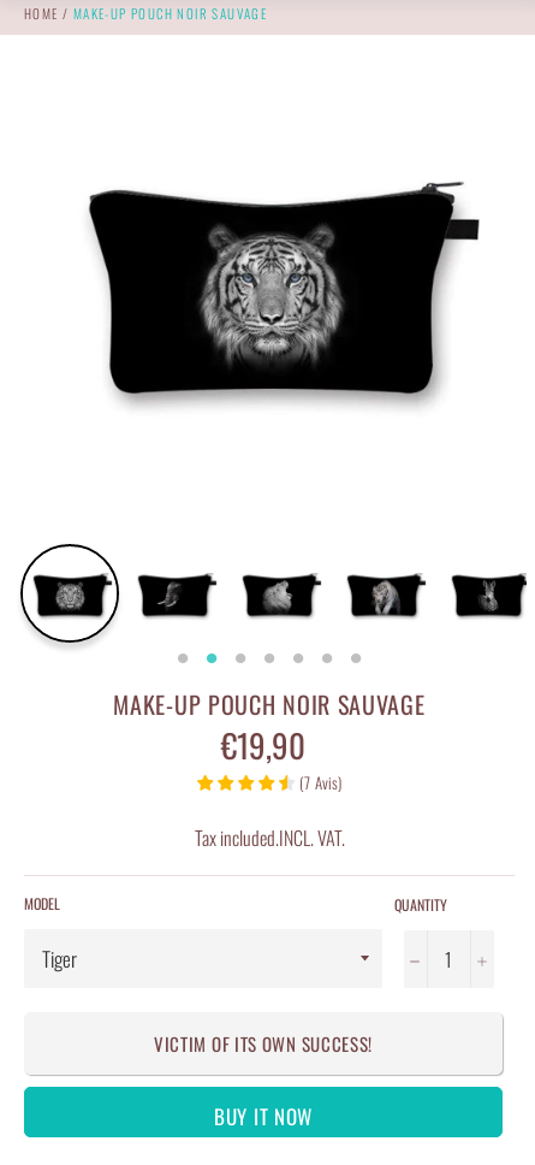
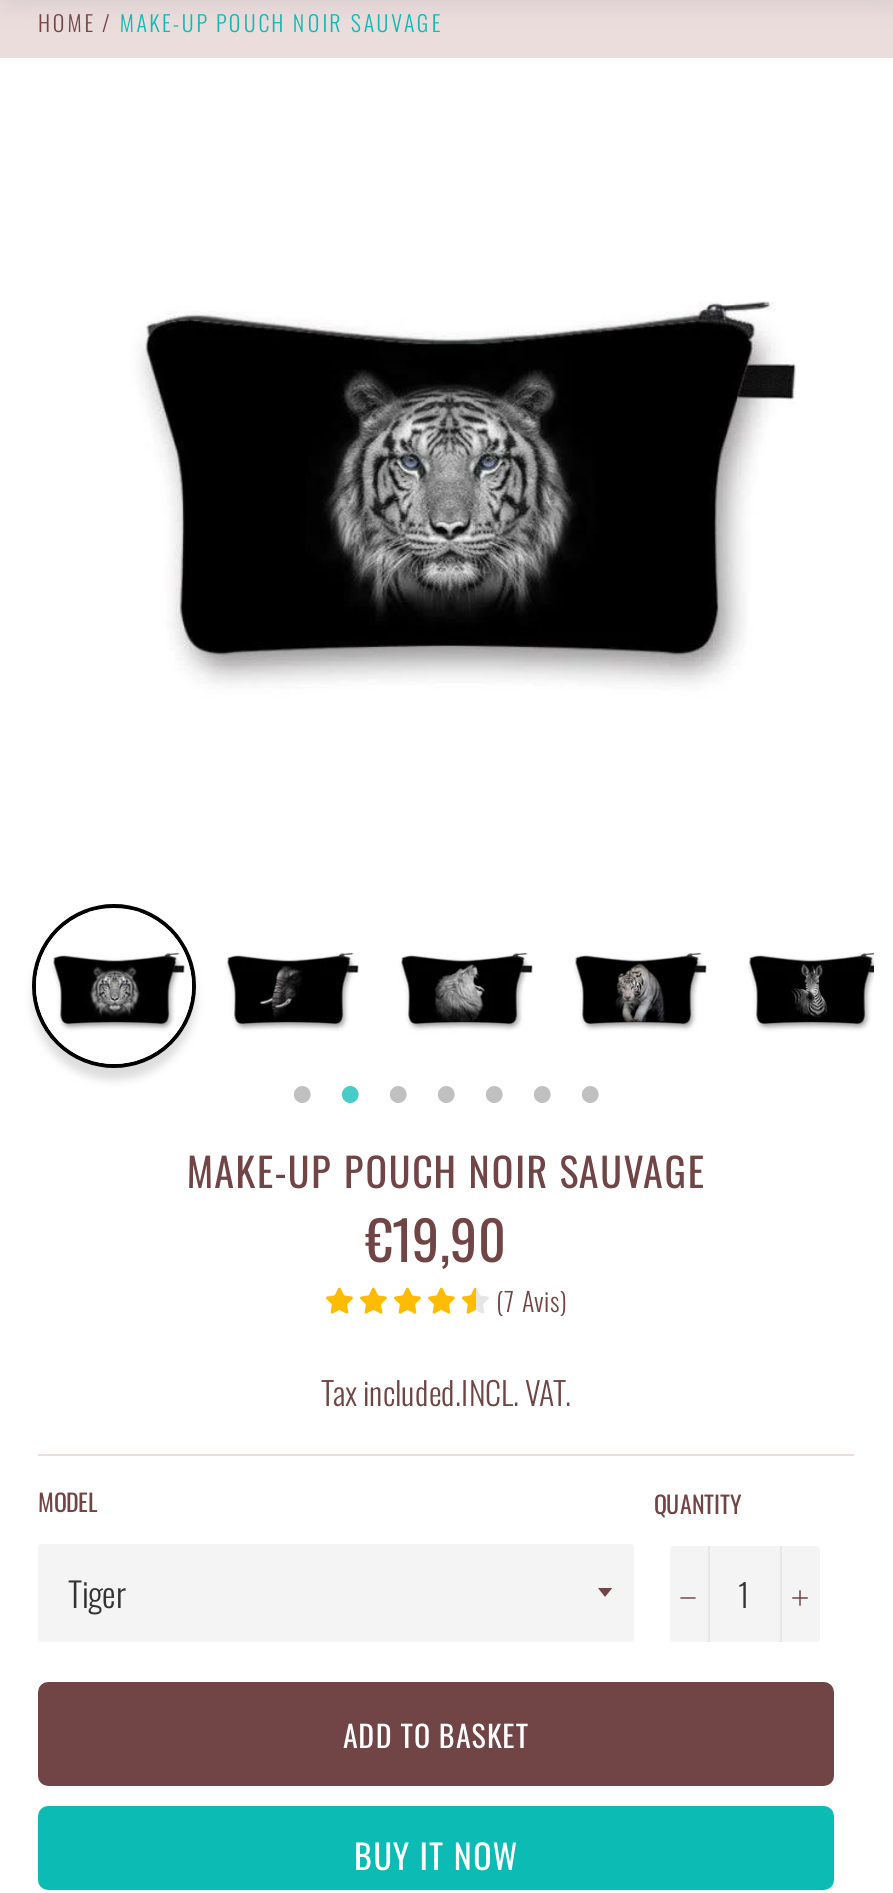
[154,1030,373,1056] VICTIM OF ITS OWN SUCCESS! -> [343,1711,529,1755] ADD TO BASKET

